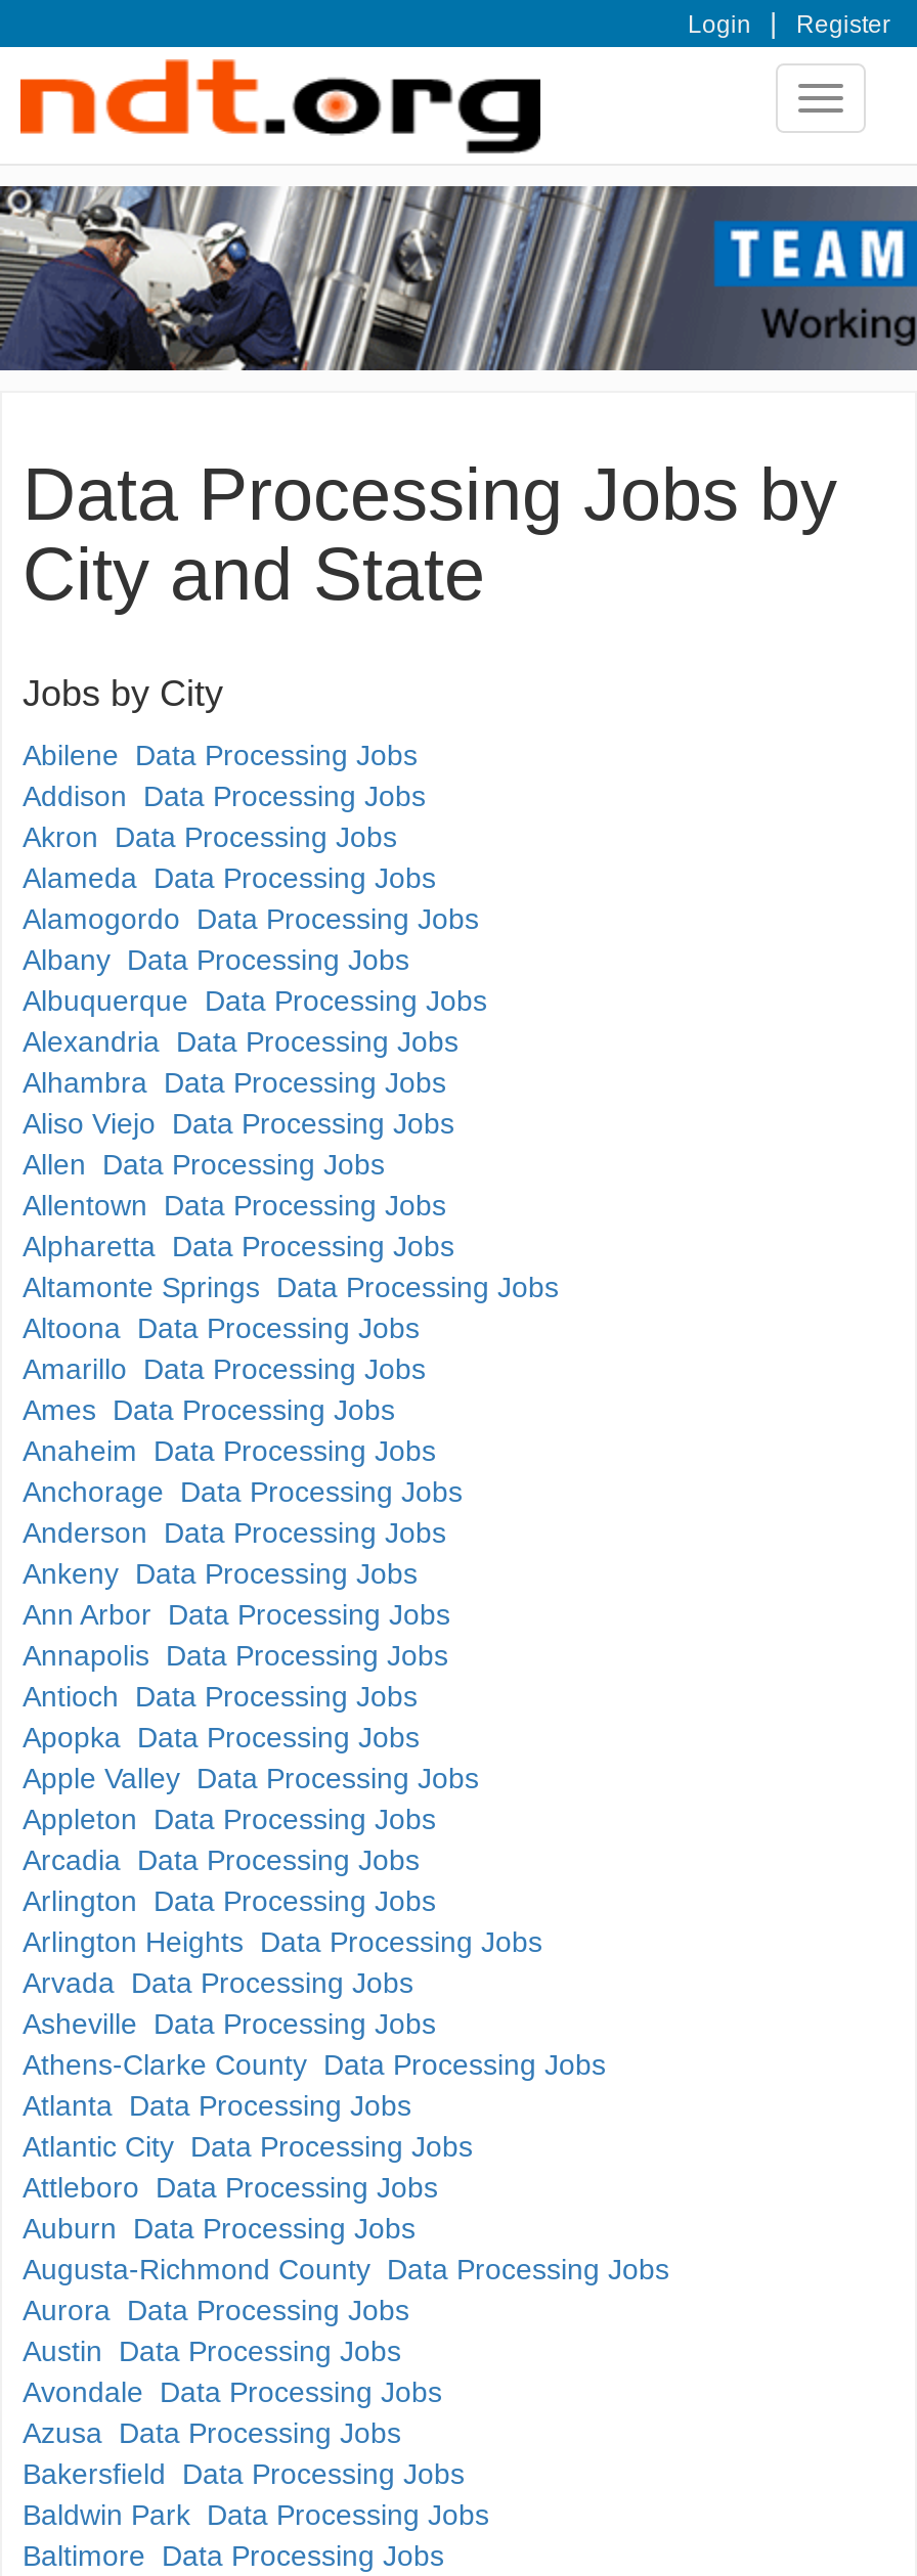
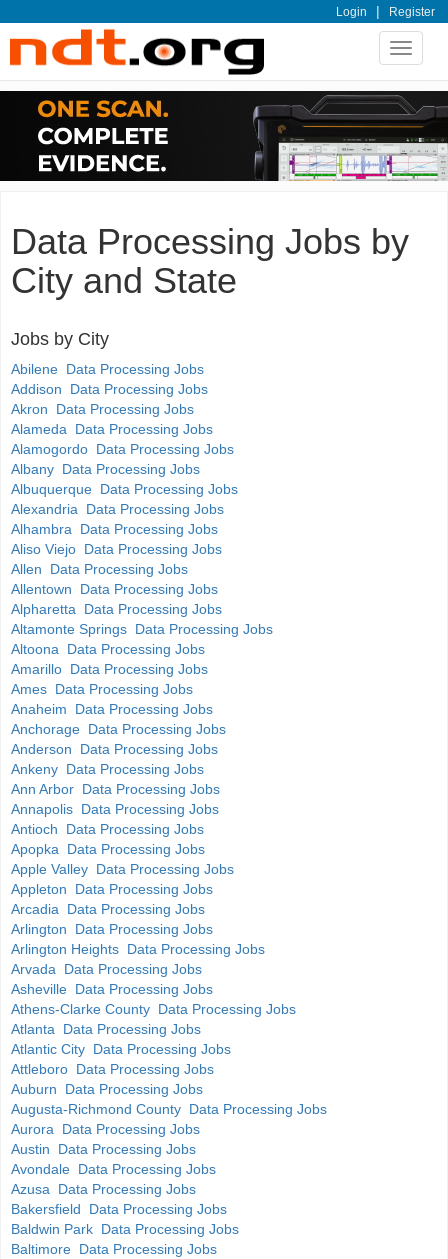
[6,184,911,372] [image] -> [3,90,445,182] [image]

